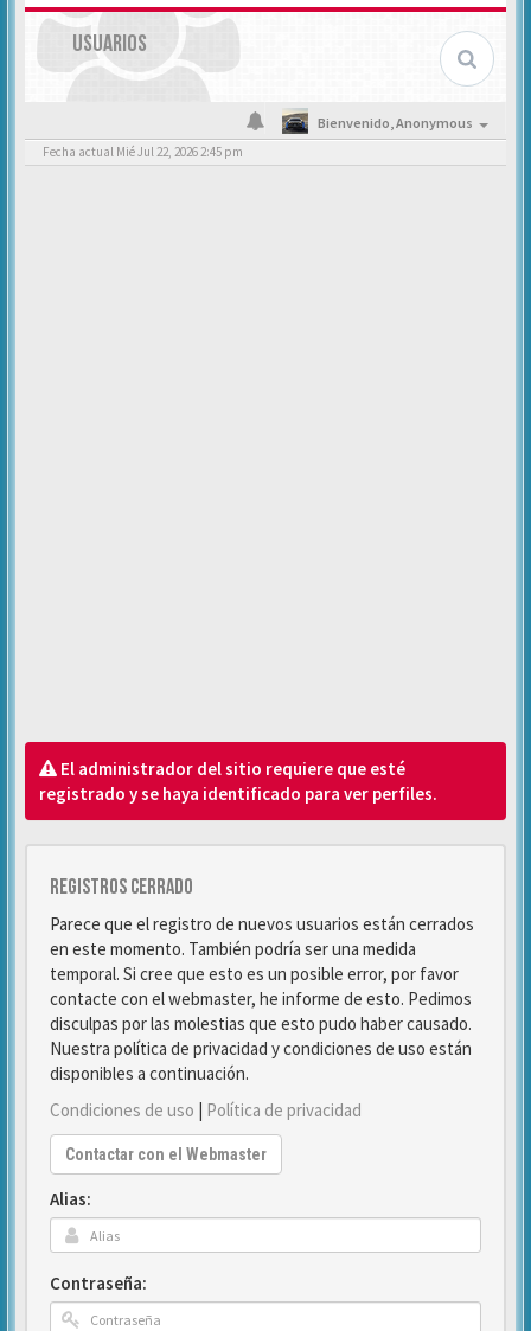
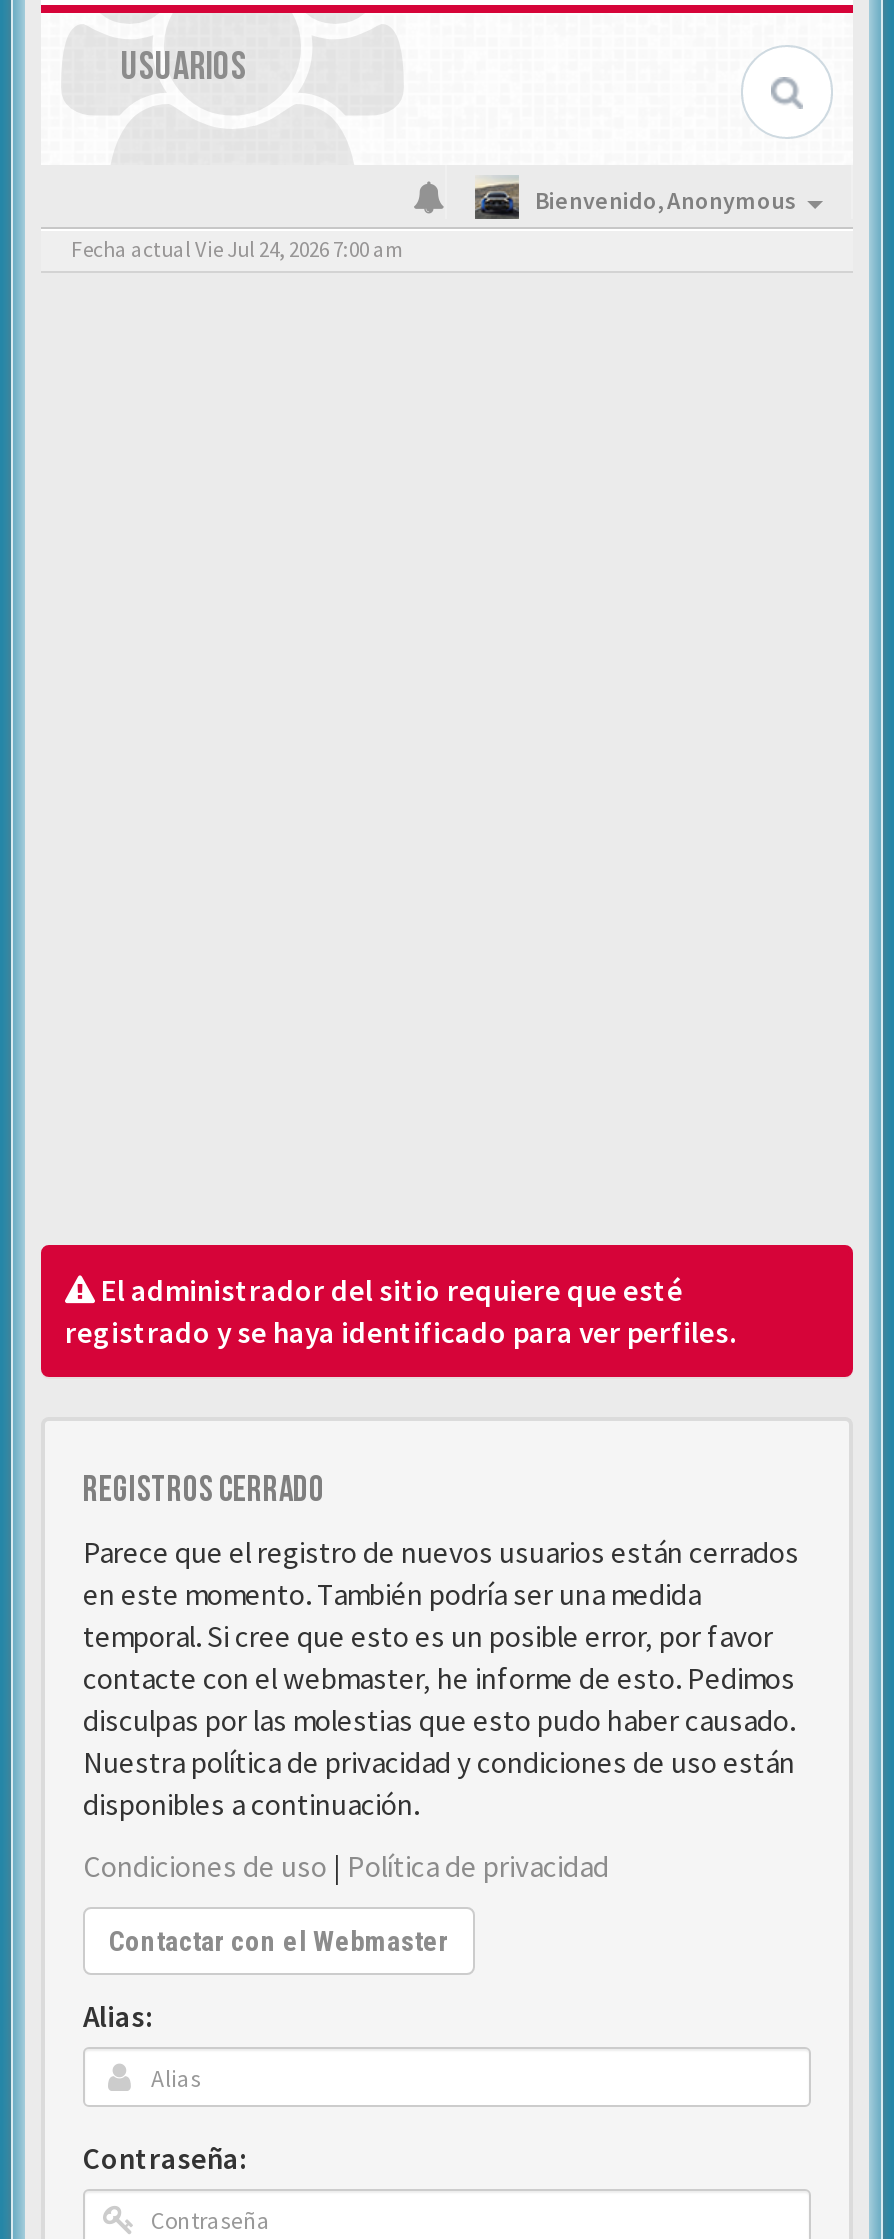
[43,143,243,160] Fecha actual Mié Jul 22, 2026 2:45 pm -> [71,235,403,263] Fecha actual Vie Jul 24, 2026 7:00 am

